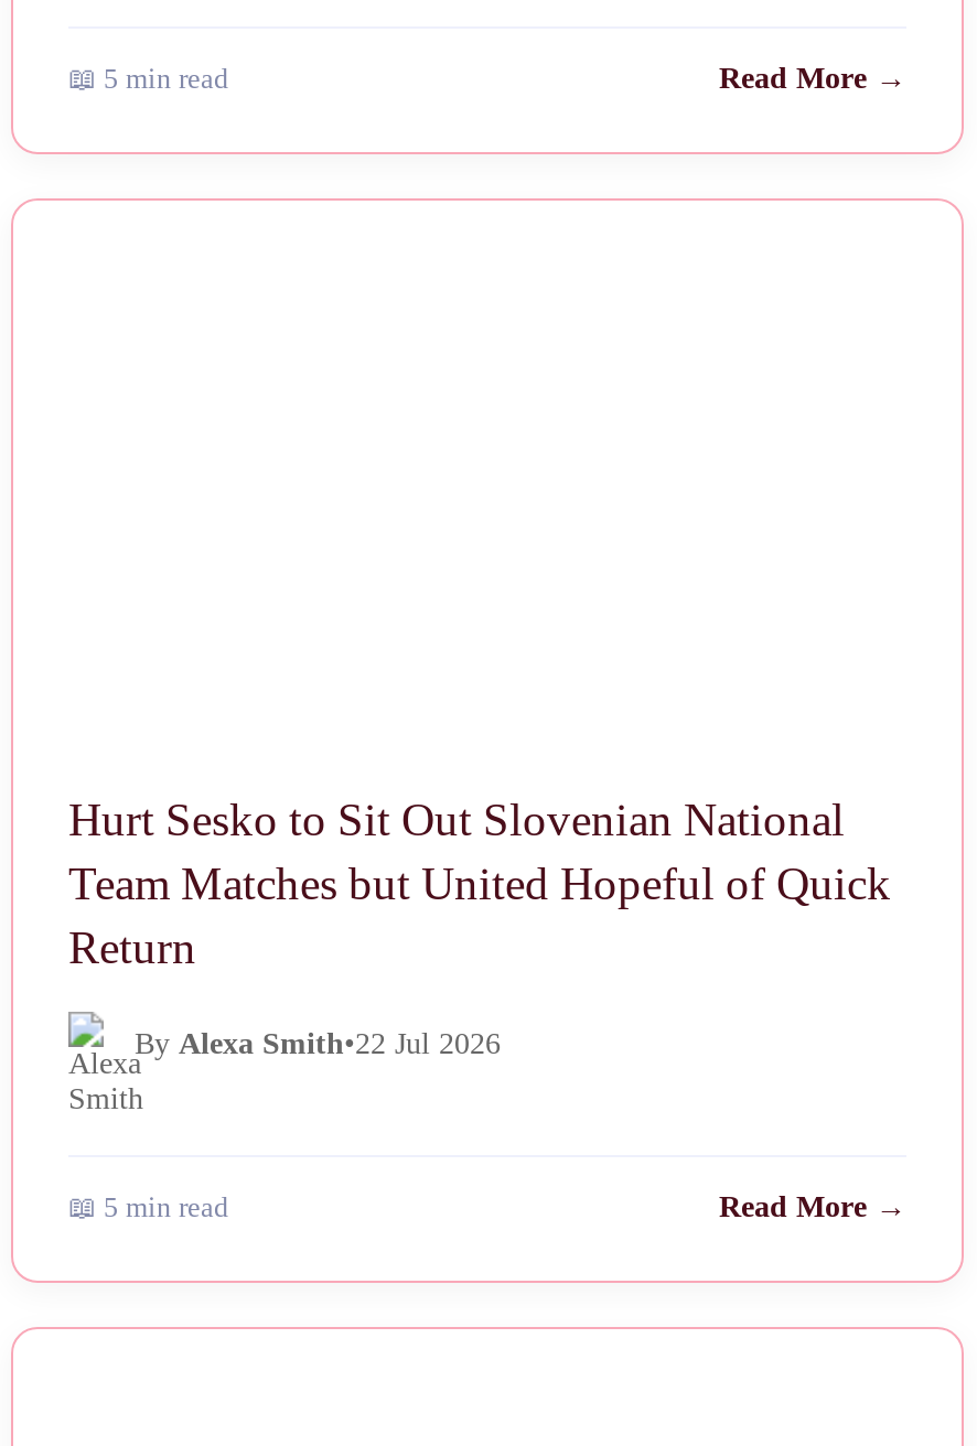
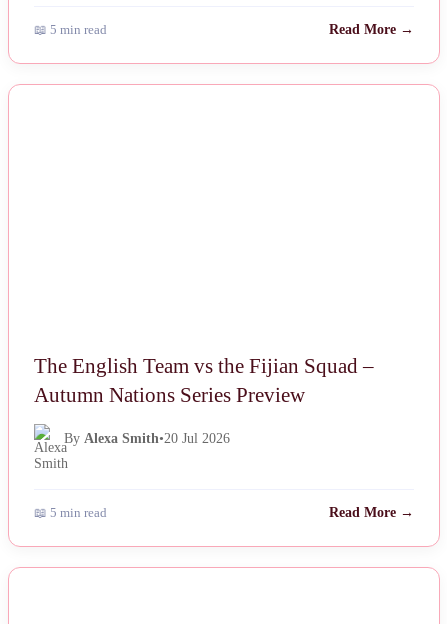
[68,793,891,971] Hurt Sesko to Sit Out Slovenian National | Team Matches but United Hopeful of Quick | Return -> [34,354,374,406] The English Team vs the Fijian Squad – | Autumn Nations Series Preview
[135,1027,501,1060] By Alexa Smith•22 Jul 2026 -> [64,431,230,446] By Alexa Smith•20 Jul 2026

